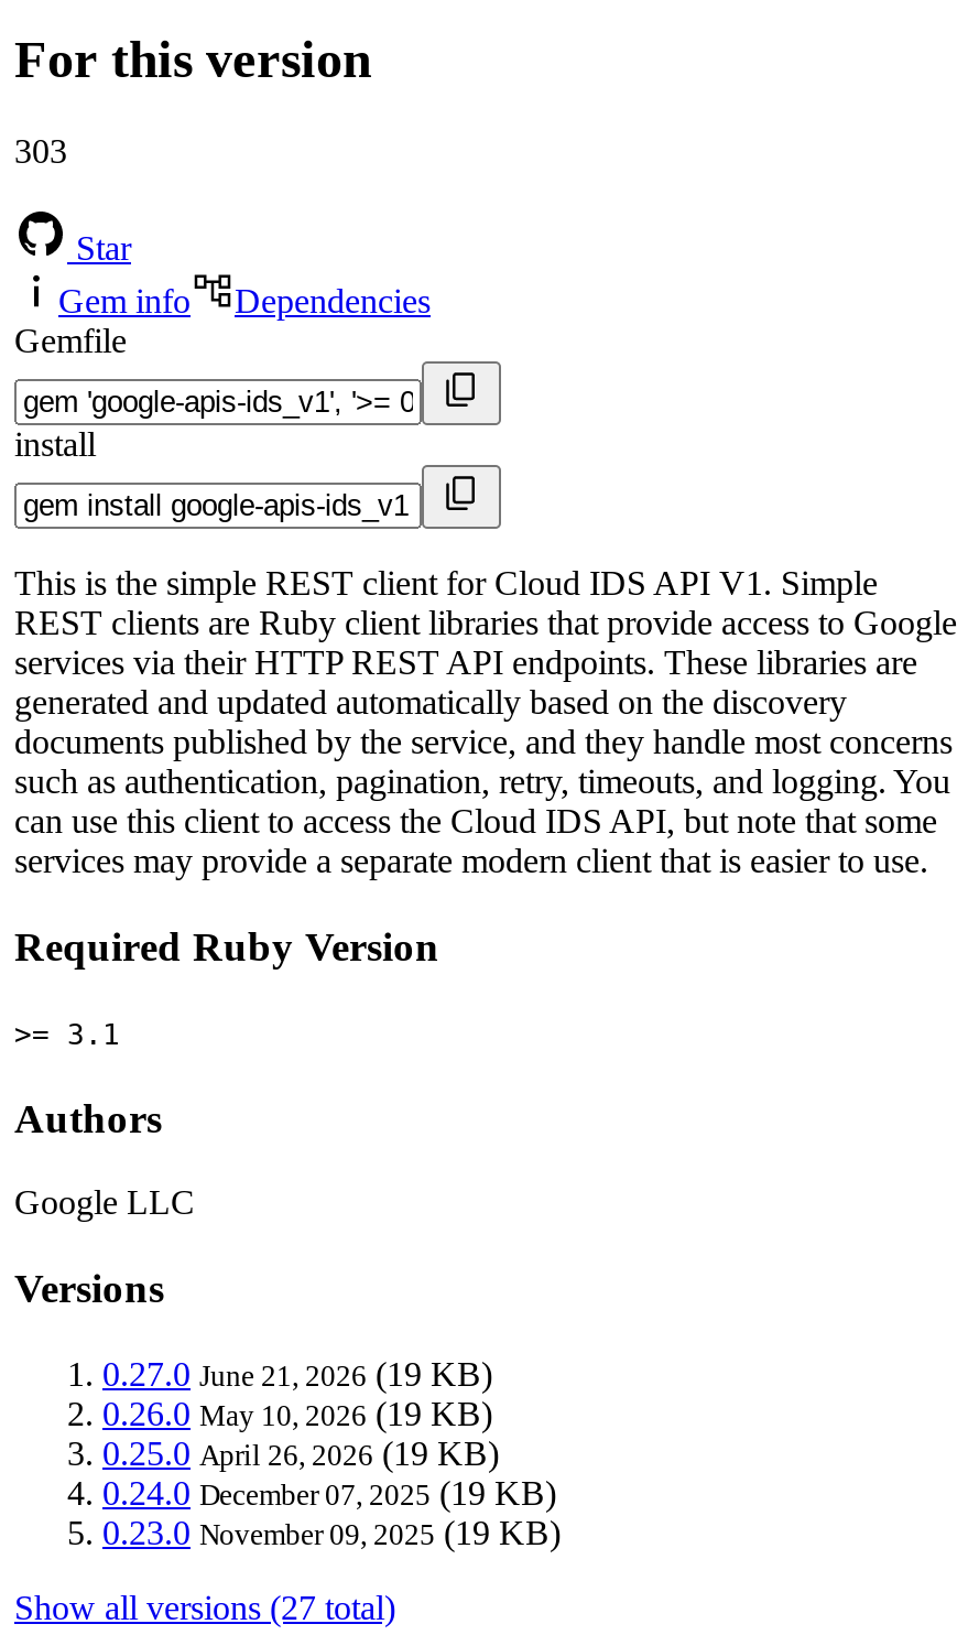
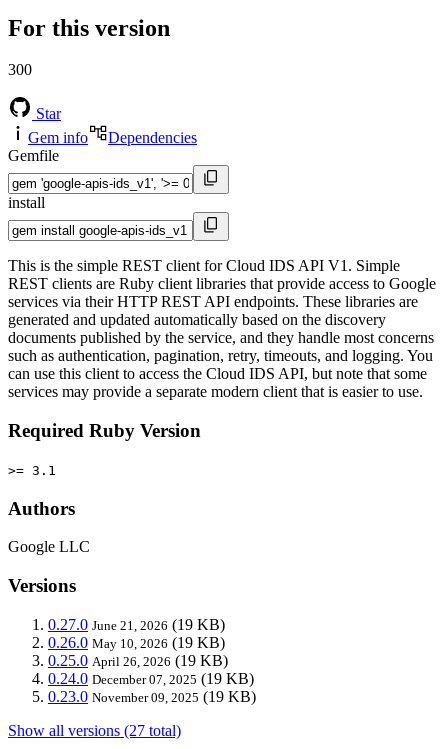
[14,133,67,171] 303 -> [8,61,32,78] 300

